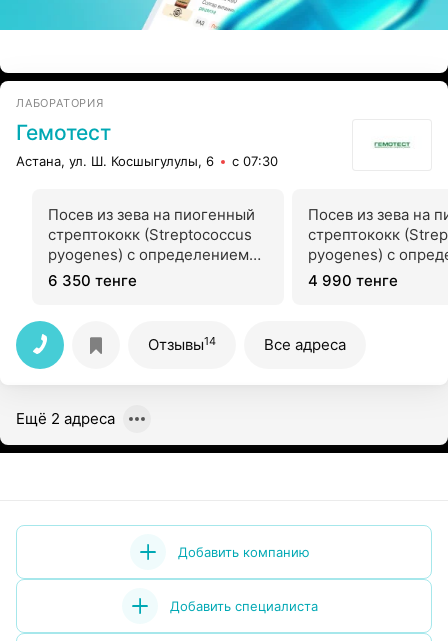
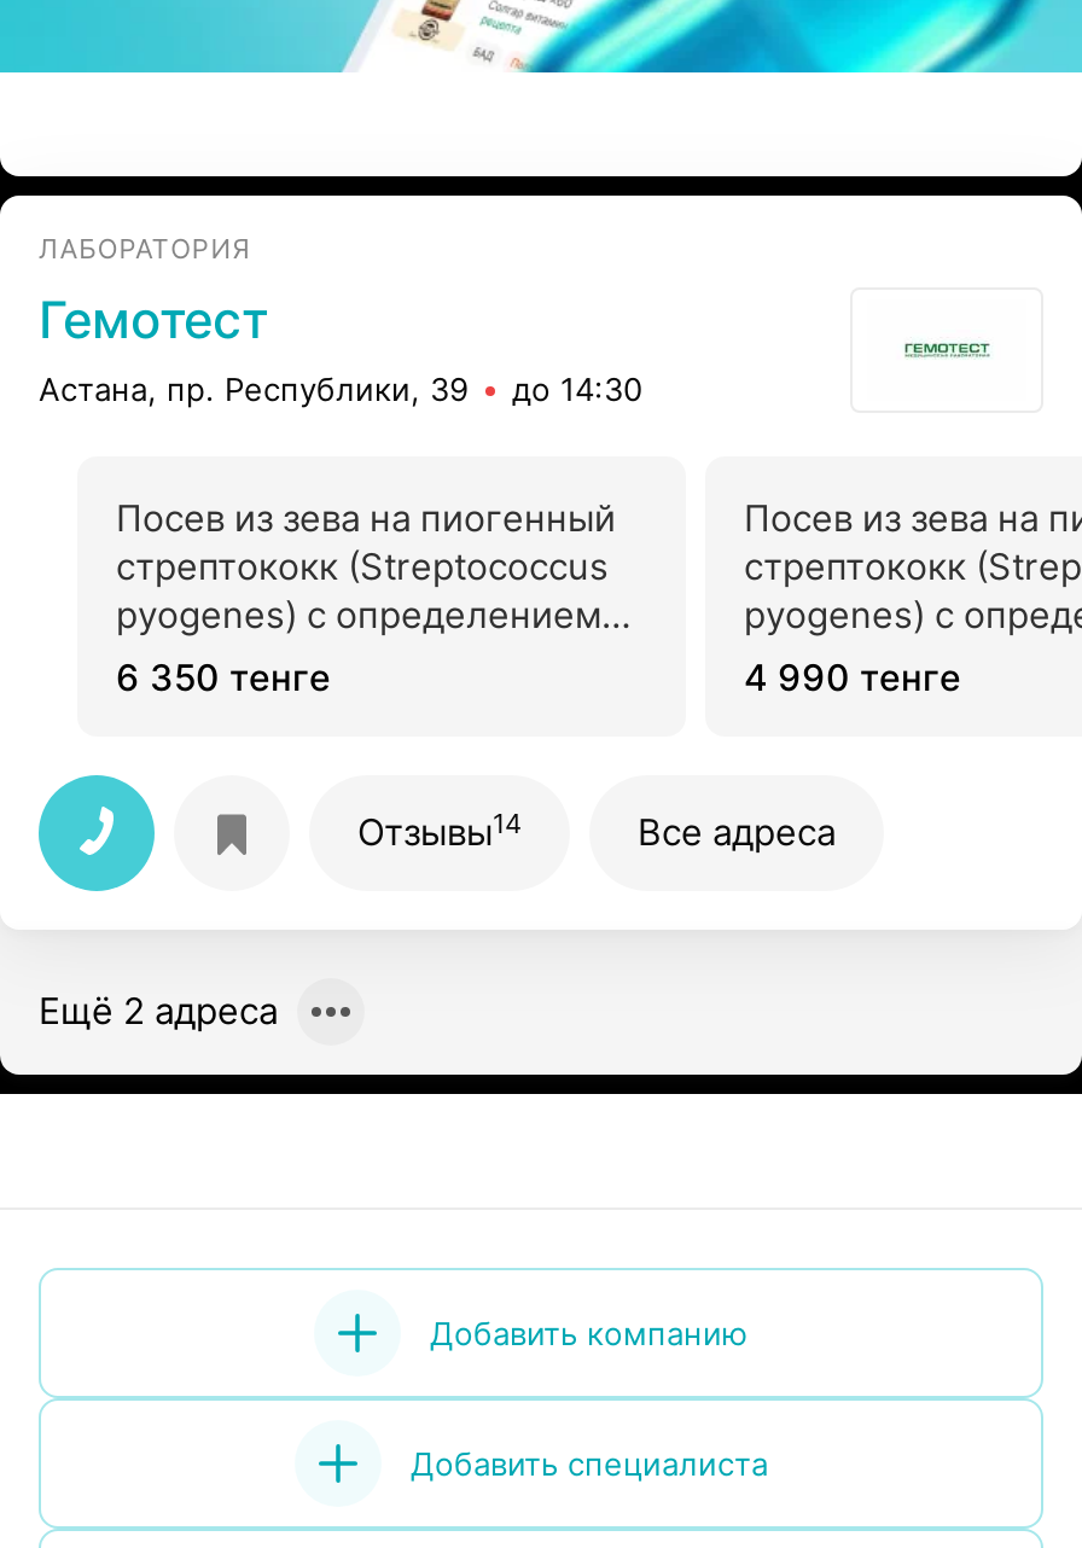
[16,153,278,169] Астана, ул. Ш. Косшыгулулы, 6 | с 07:30 -> [39,369,642,408] Астана, пр. Республики, 39 | до 14:30

